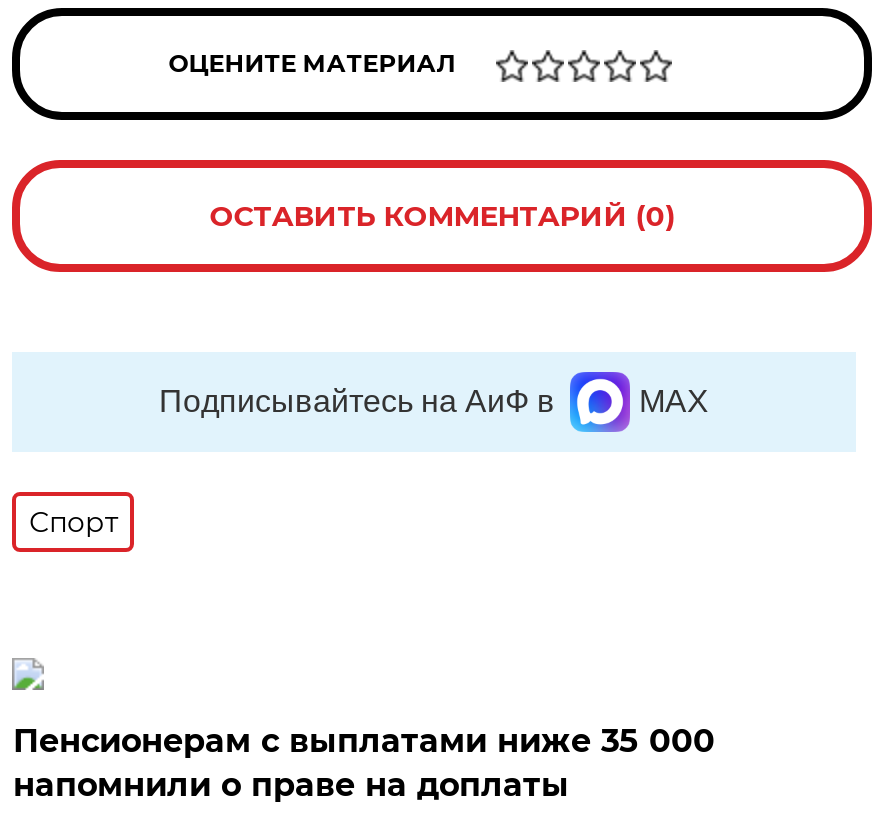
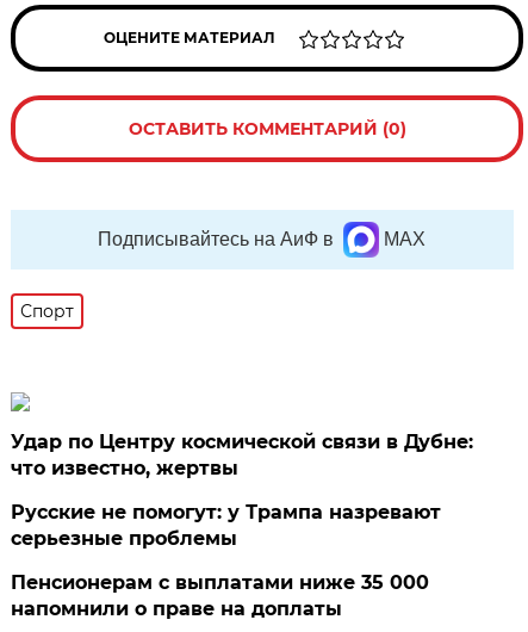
none -> [11,430,474,550] Удар по Центру космической связи в Дубне: | что известно, жертвы | Русские не помогут: у Трампа назревают | серьезные проблемы

